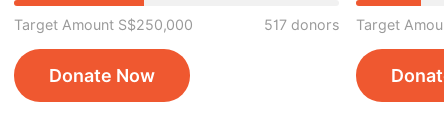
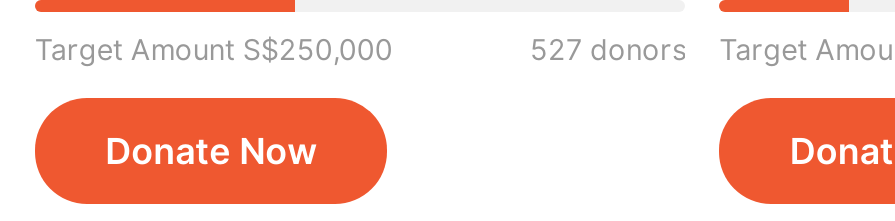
[264,16,339,33] 517 donors -> [530,33,686,67] 527 donors

